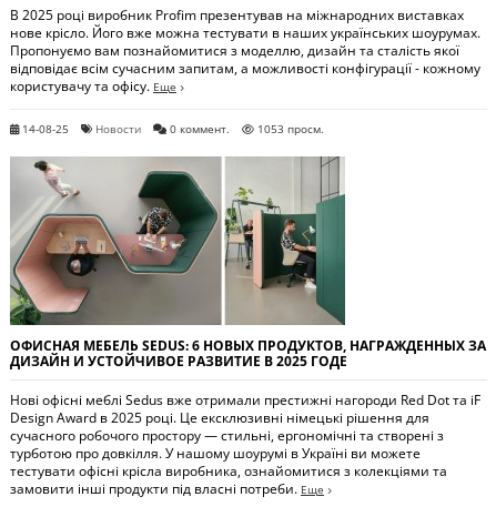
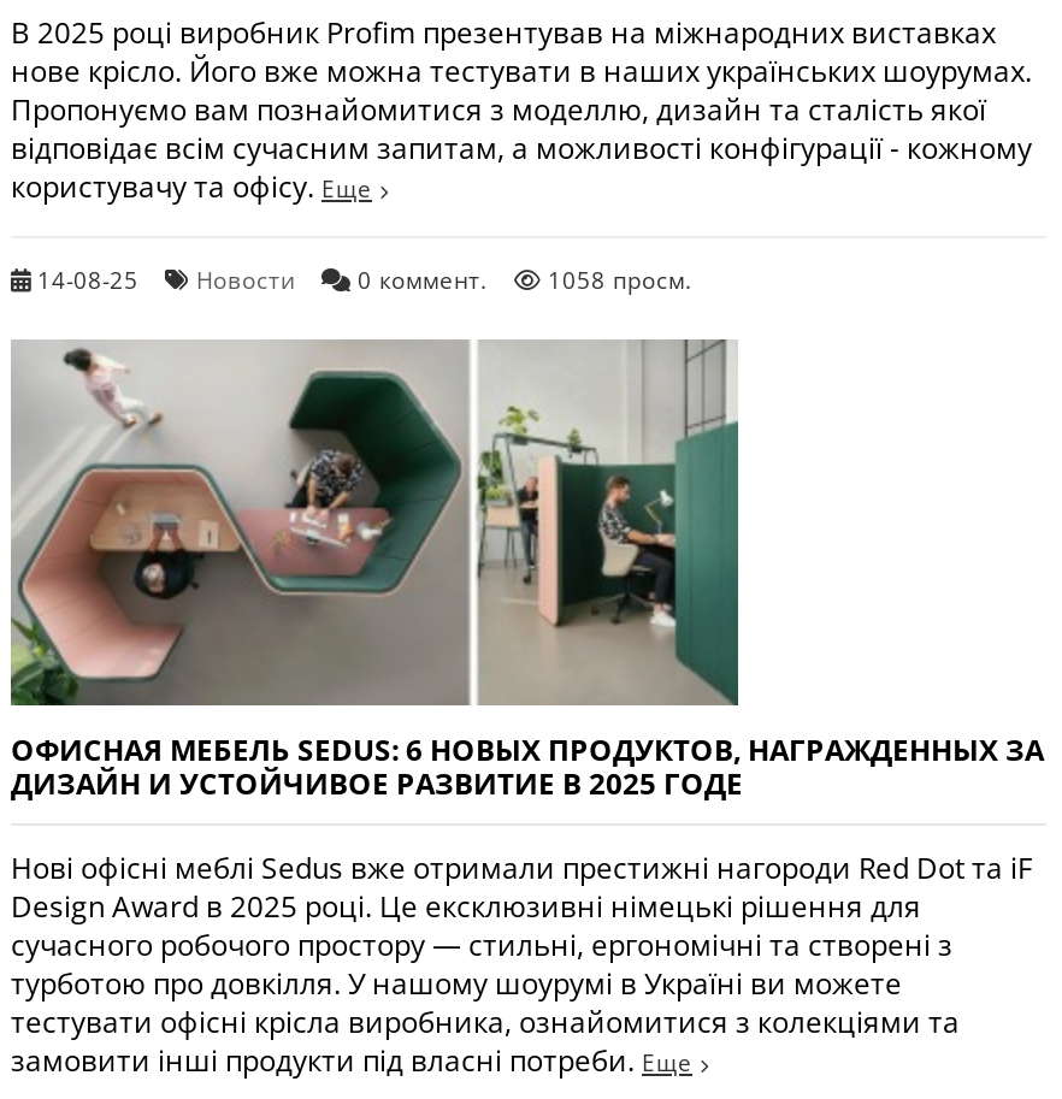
[22,122,324,136] 14-08-25 Новости 0 коммент. 1053 просм. -> [37,265,692,296] 14-08-25 Новости 0 коммент. 1058 просм.

